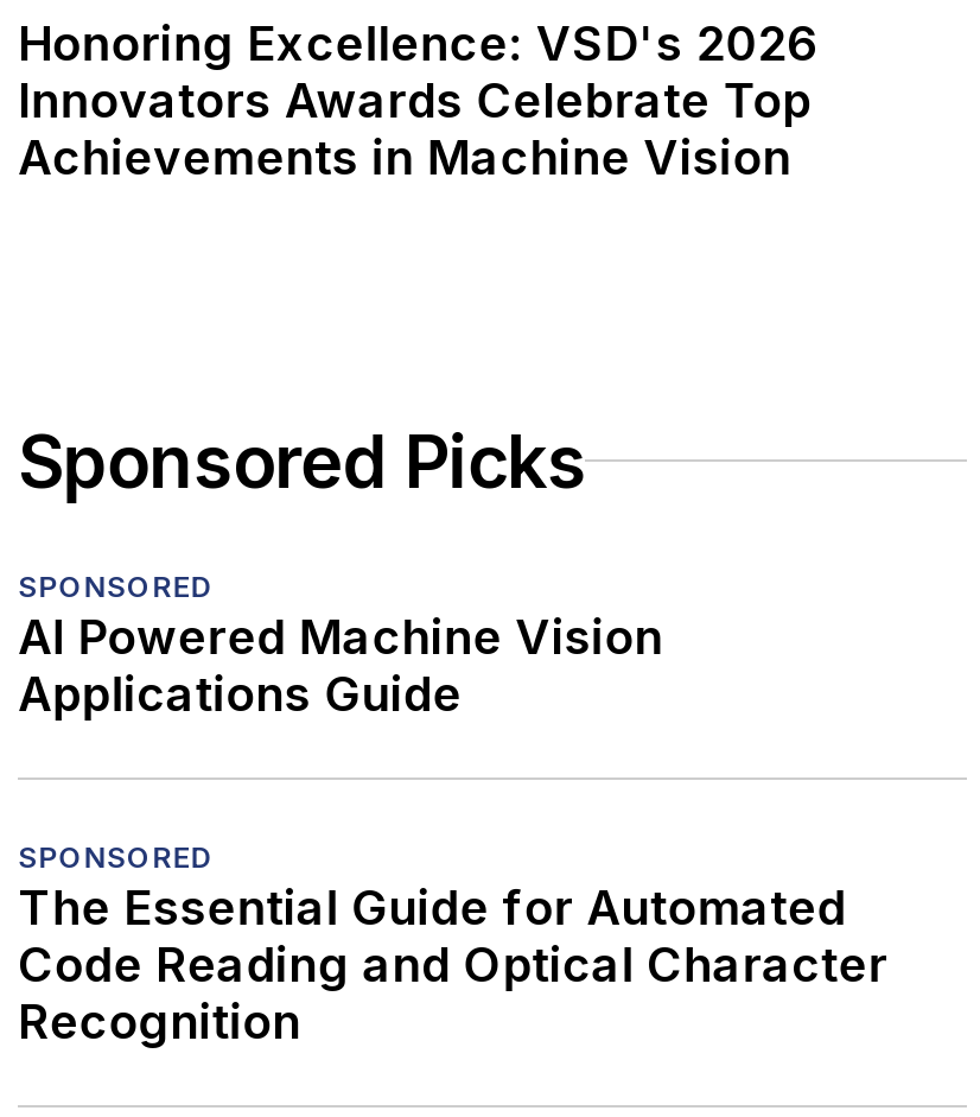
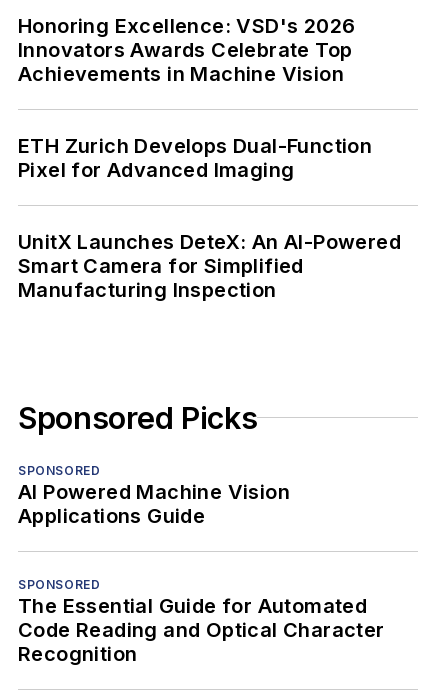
none -> [18,134,401,302] ETH Zurich Develops Dual-Function | Pixel for Advanced Imaging | UnitX Launches DeteX: An AI-Powered | Smart Camera for Simplified | Manufacturing Inspection

